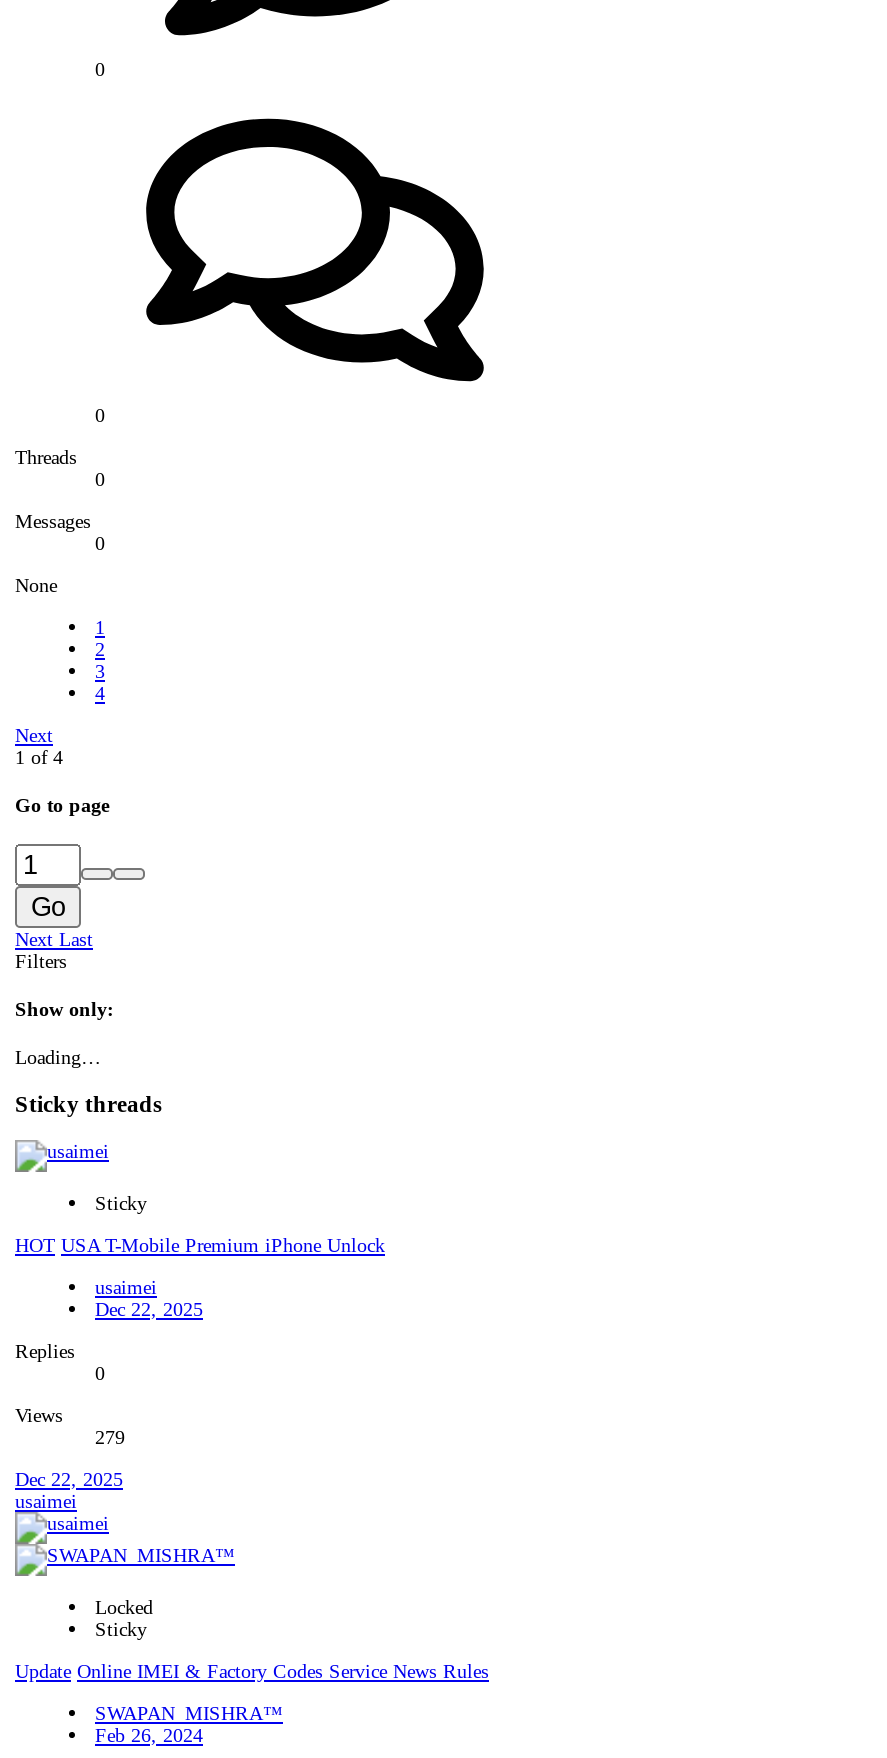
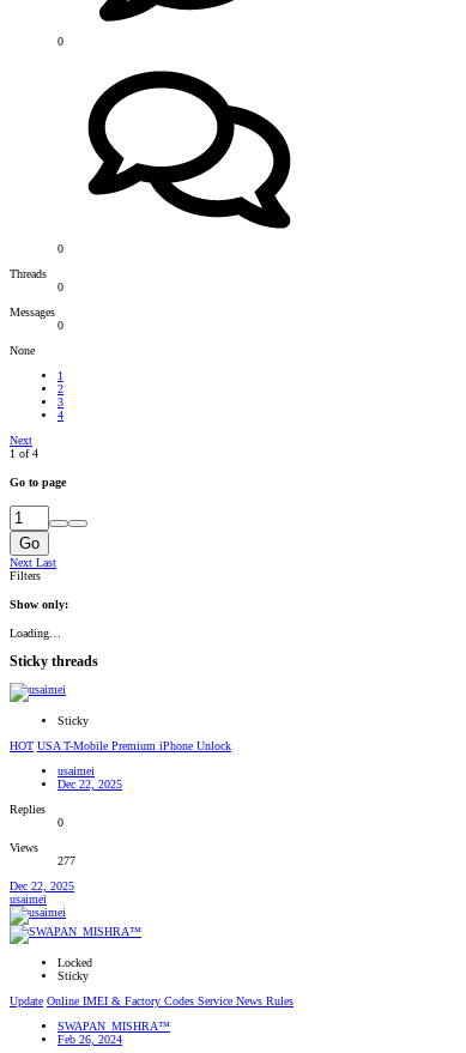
[95,1427,125,1449] 279 -> [58,855,75,868] 277

